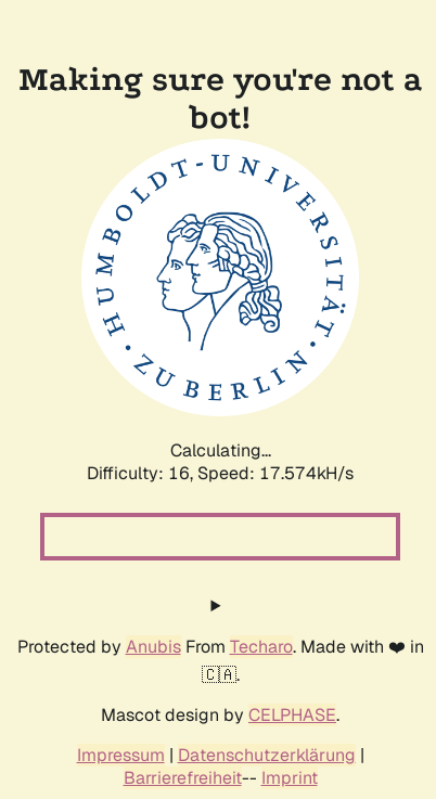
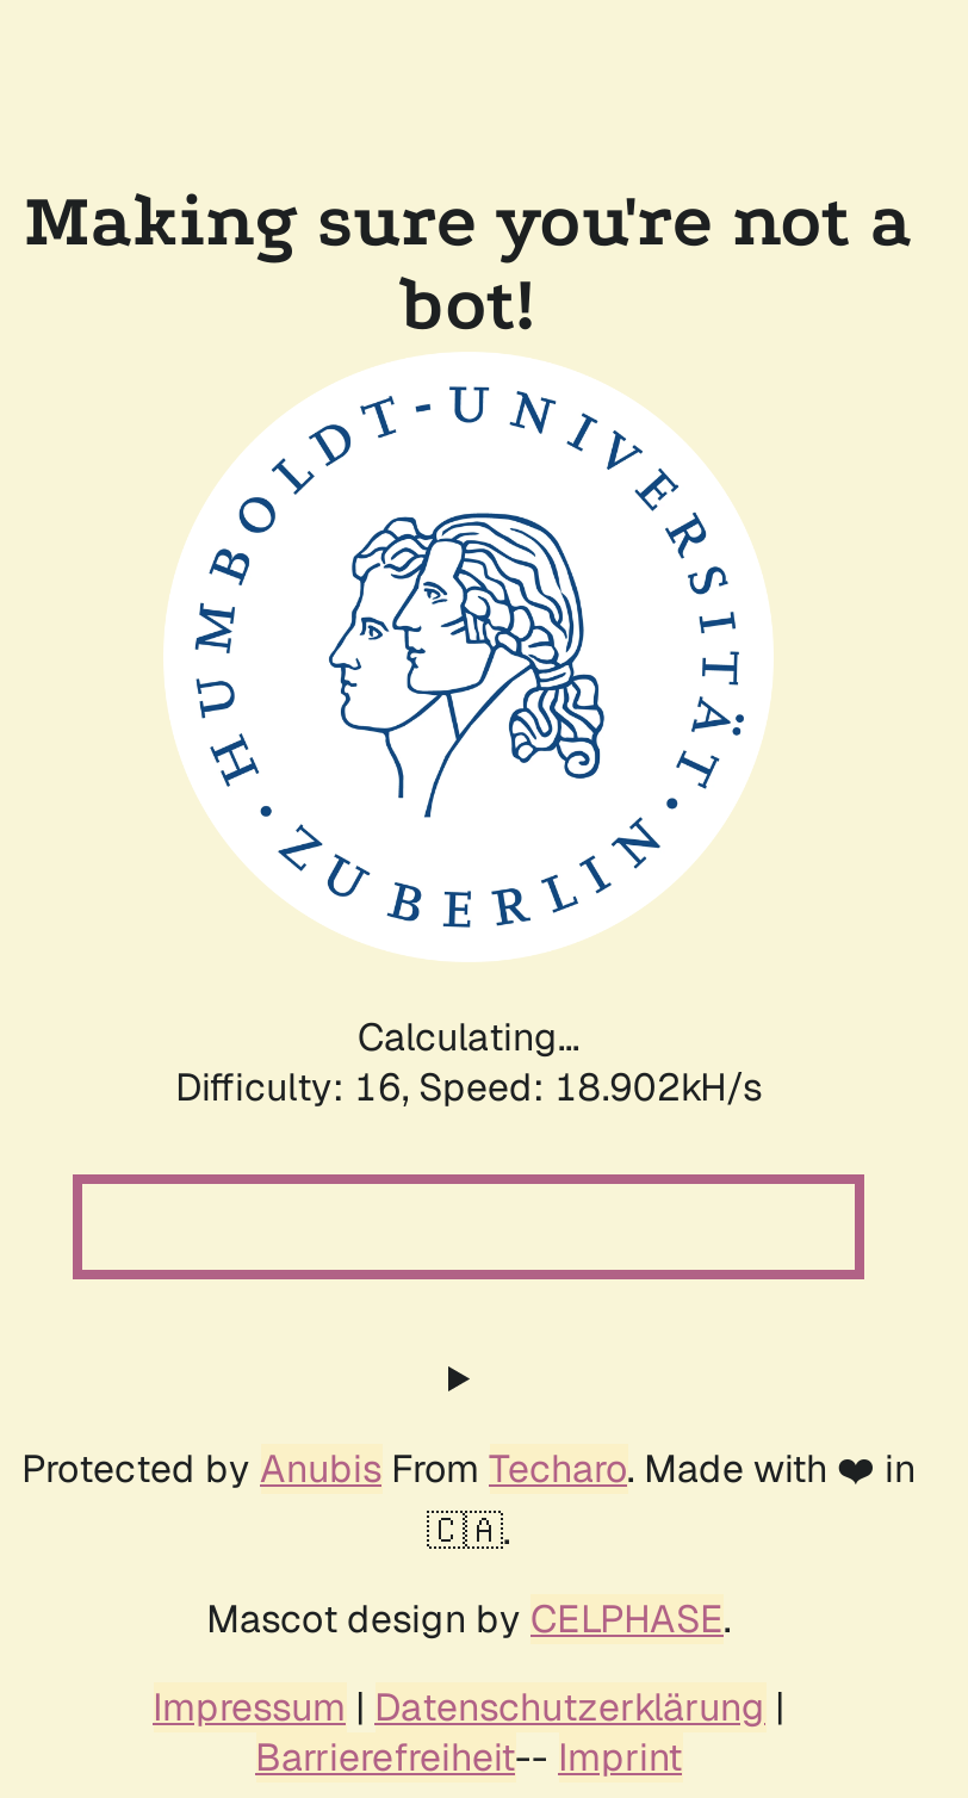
[87,462,354,485] Difficulty: 16, Speed: 17.574kH/s -> [175,1062,762,1112] Difficulty: 16, Speed: 18.902kH/s

